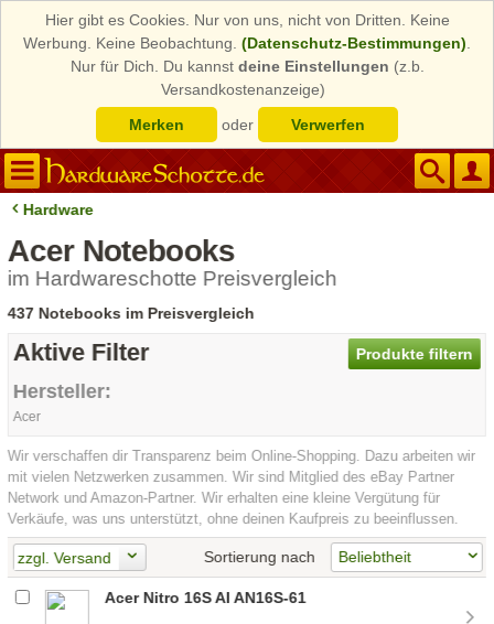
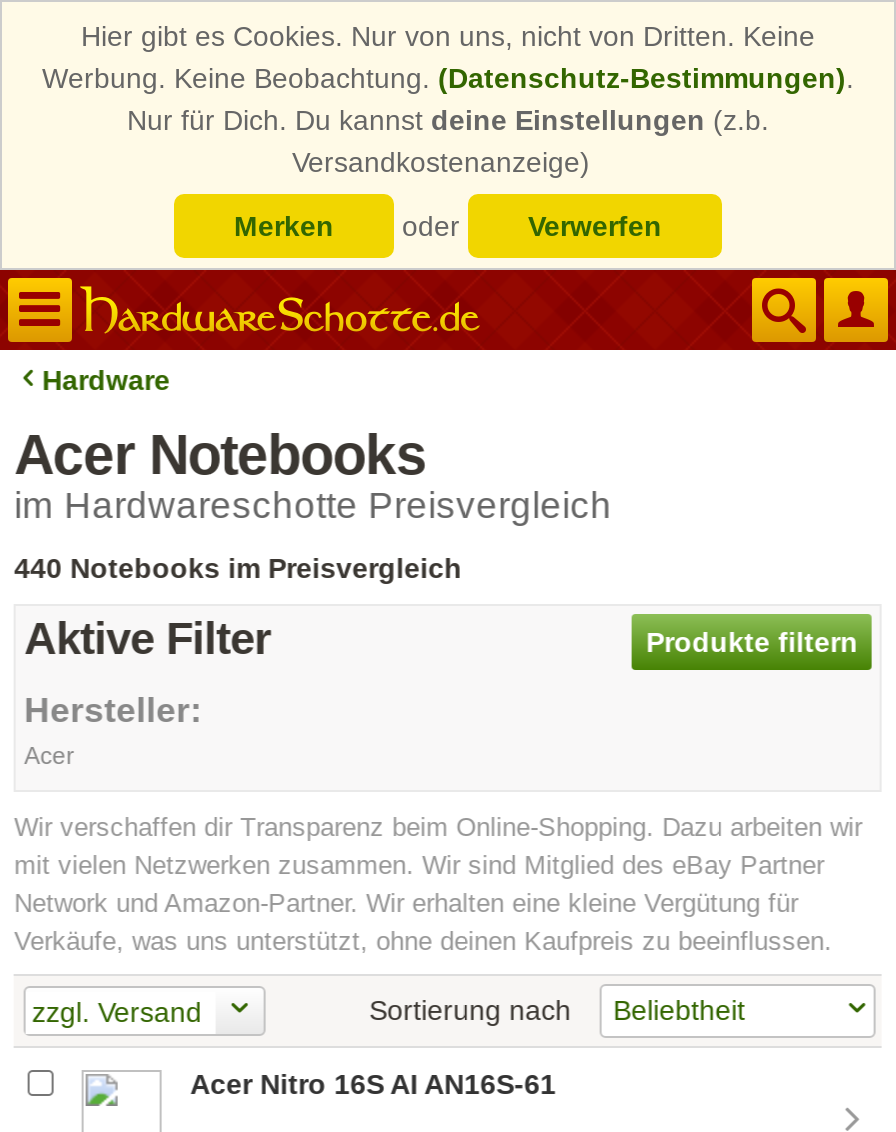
[8,304,255,322] 437 Notebooks im Preisvergleich -> [14,552,462,584] 440 Notebooks im Preisvergleich

